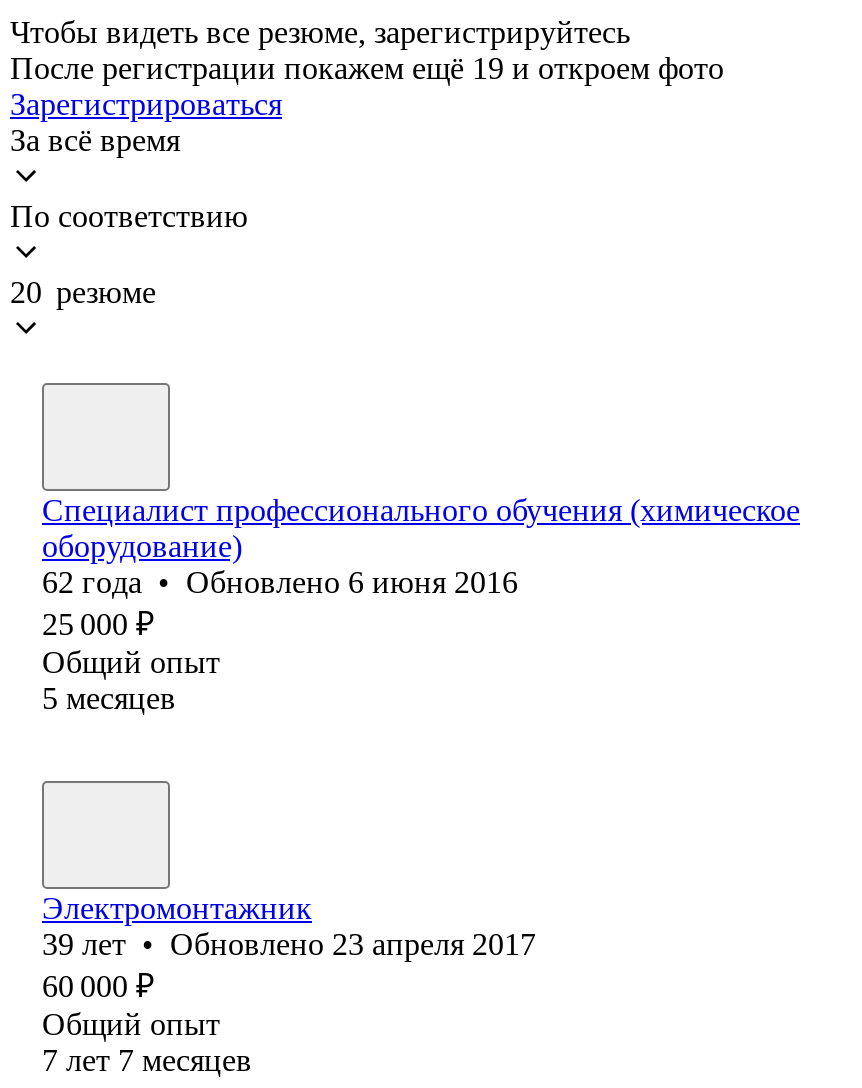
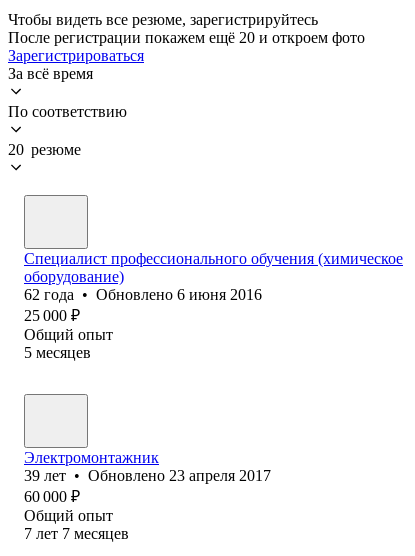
[10,51,724,85] После регистрации покажем ещё 19 и откроем фото -> [8,29,365,46] После регистрации покажем ещё 20 и откроем фото

